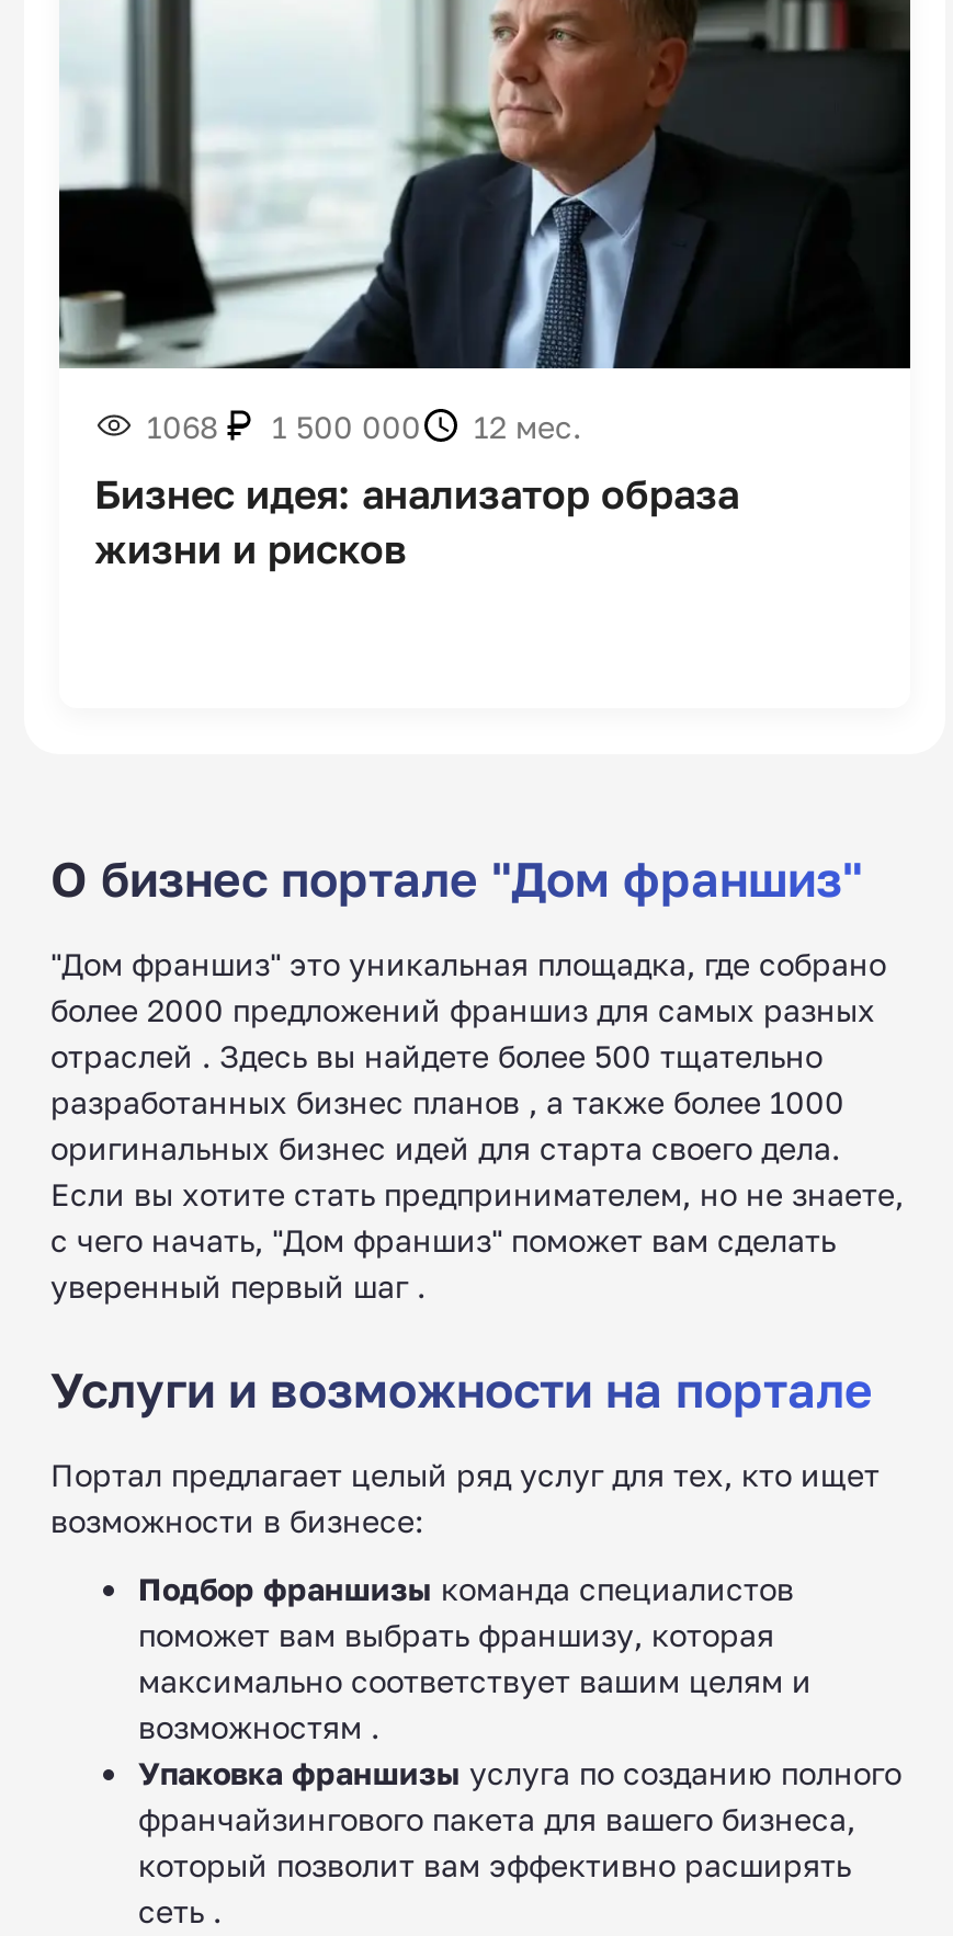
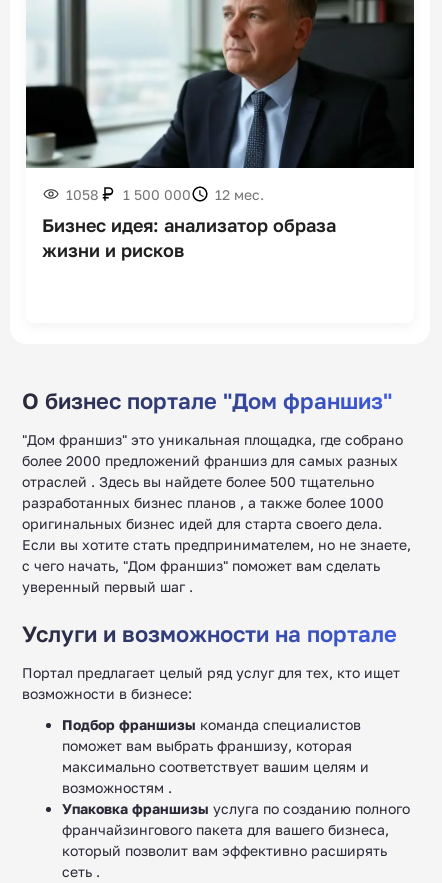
[147,407,219,444] 1068 -> [66,185,99,202] 1058

